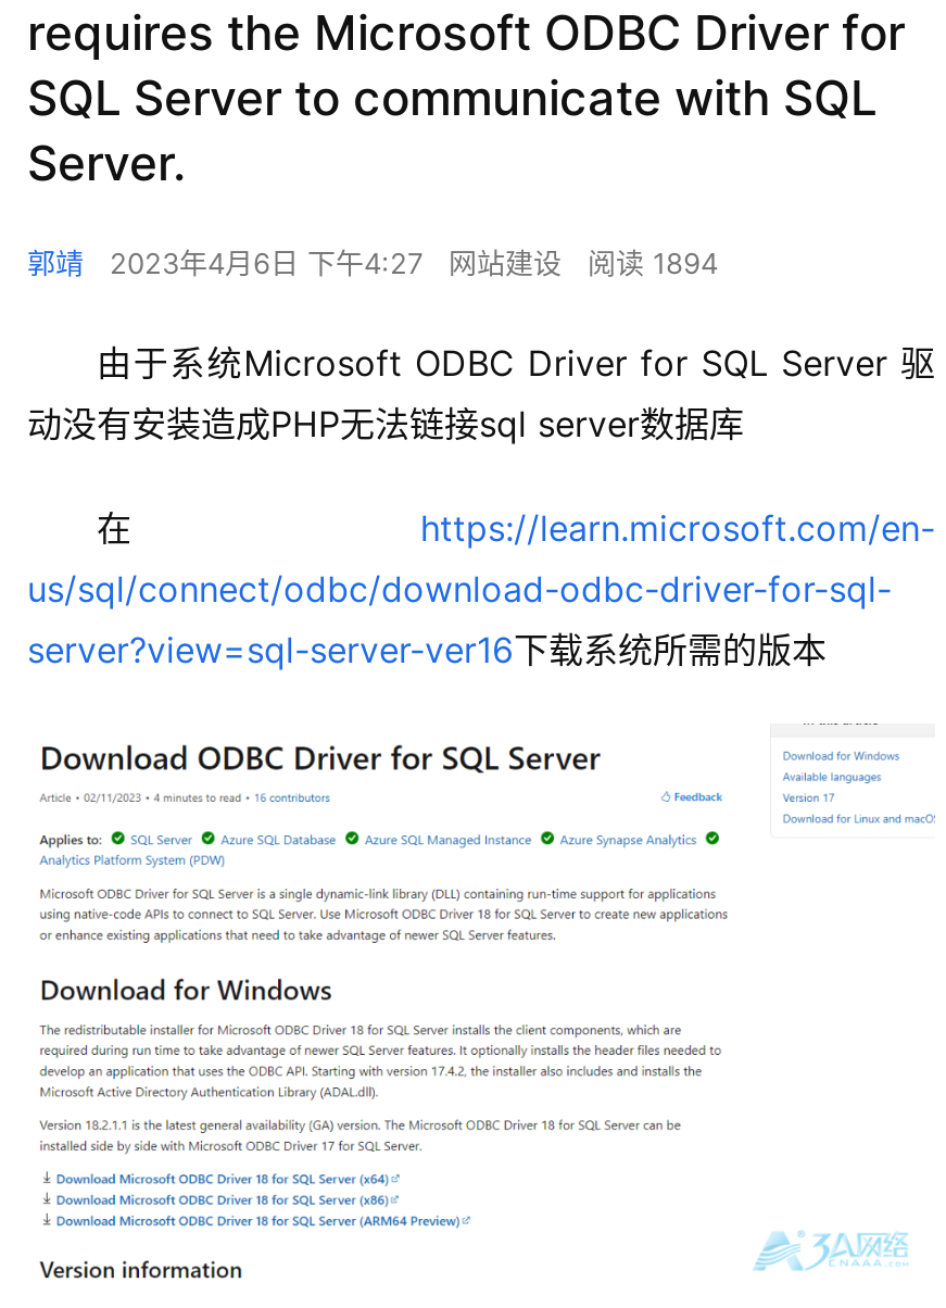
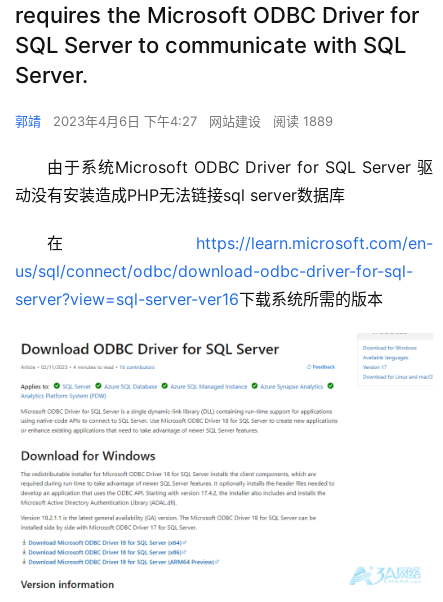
[27,246,718,280] 郭靖 2023年4月6日 下午4:27 网站建设 阅读 1894 -> [15,113,333,129] 郭靖 2023年4月6日 下午4:27 网站建设 阅读 1889

